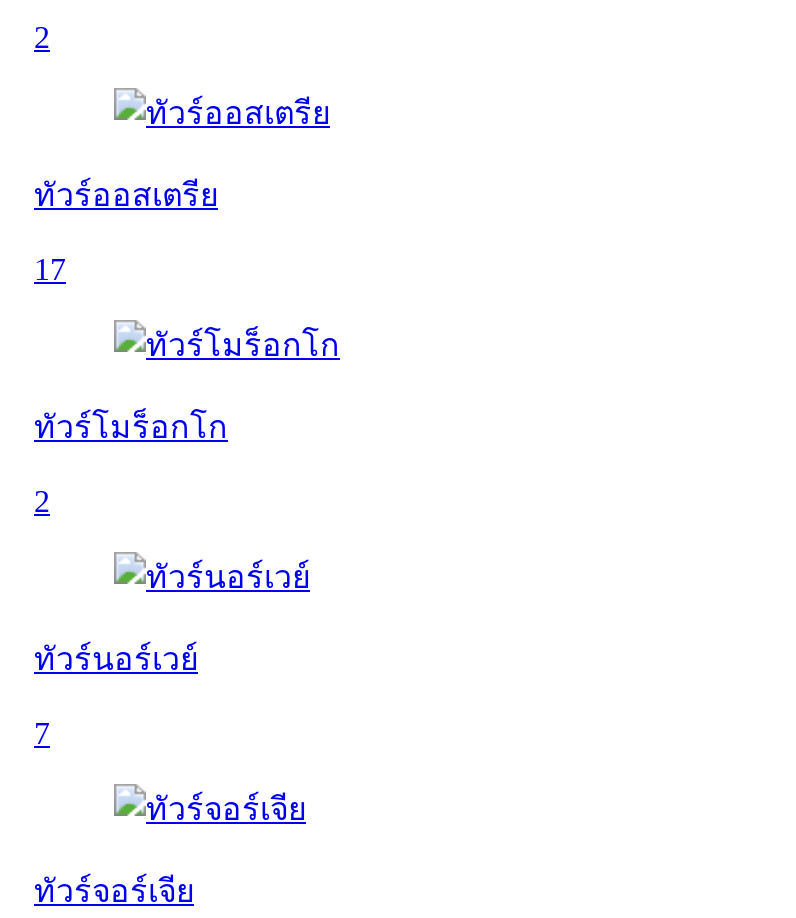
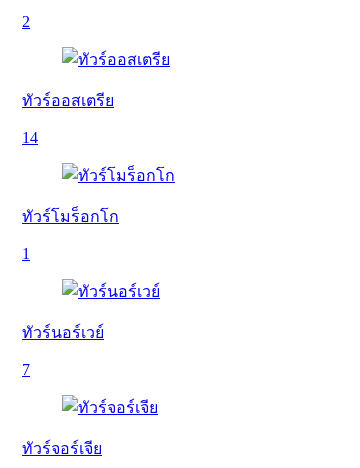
[34,252,66,286] 17 -> [22,129,38,146] 14
[34,484,50,518] 2 -> [22,245,30,262] 1

